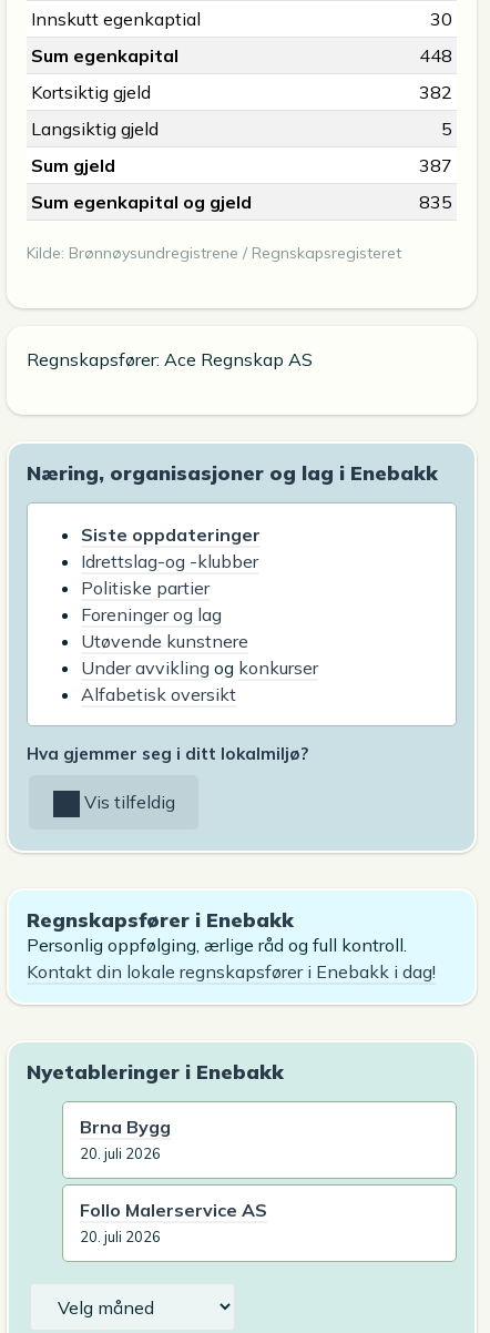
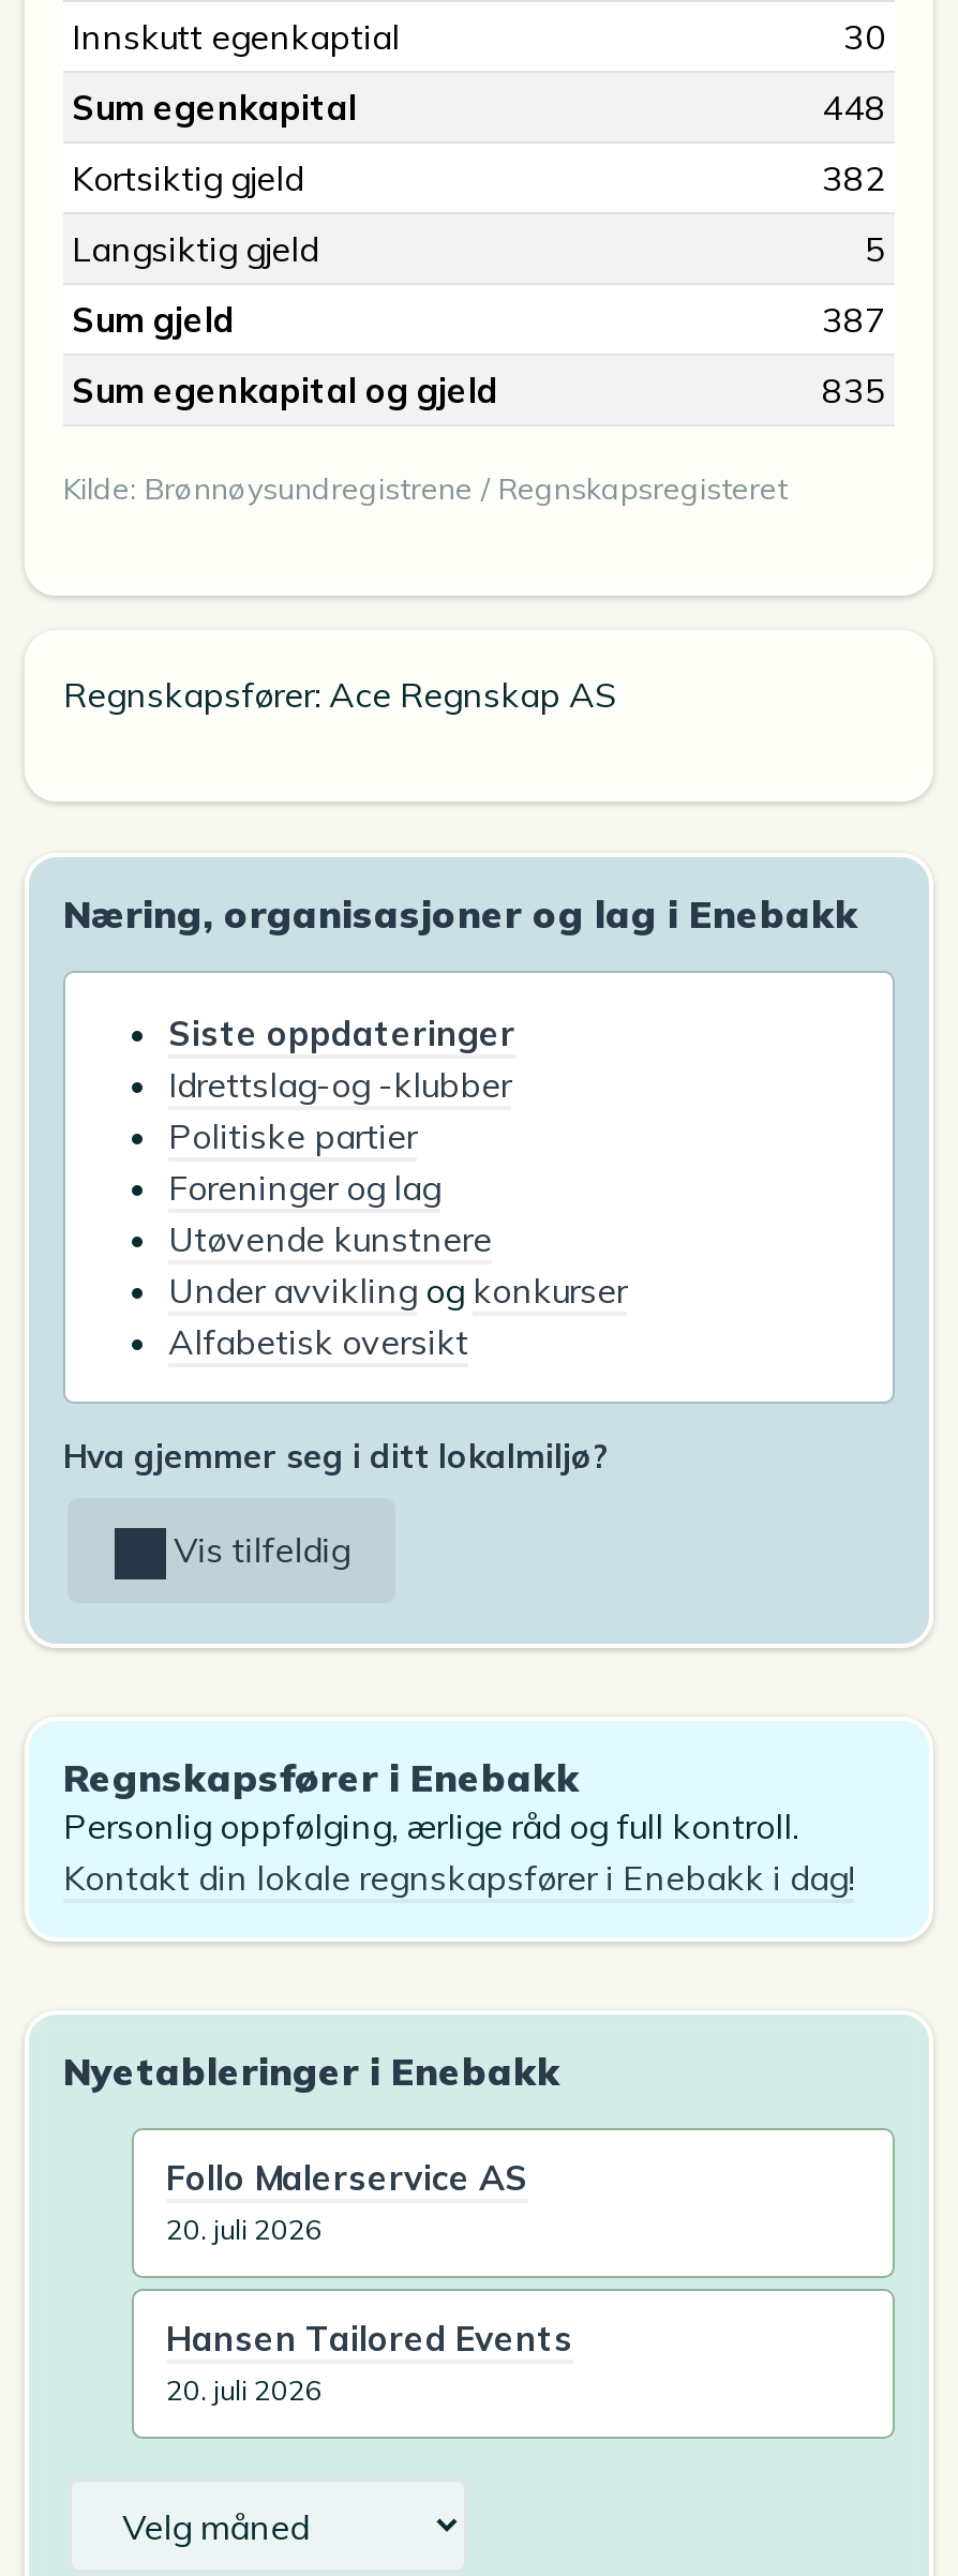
[80,1115,171,1138] Brna Bygg -> none
none -> [166,2316,573,2359] Hansen Tailored Events
moved [80,1199,267,1221] -> [166,2156,528,2198]: Follo Malerservice AS

